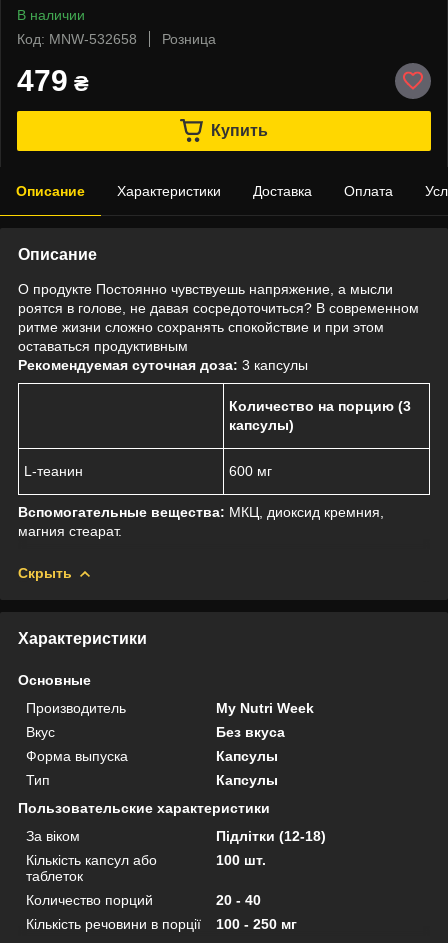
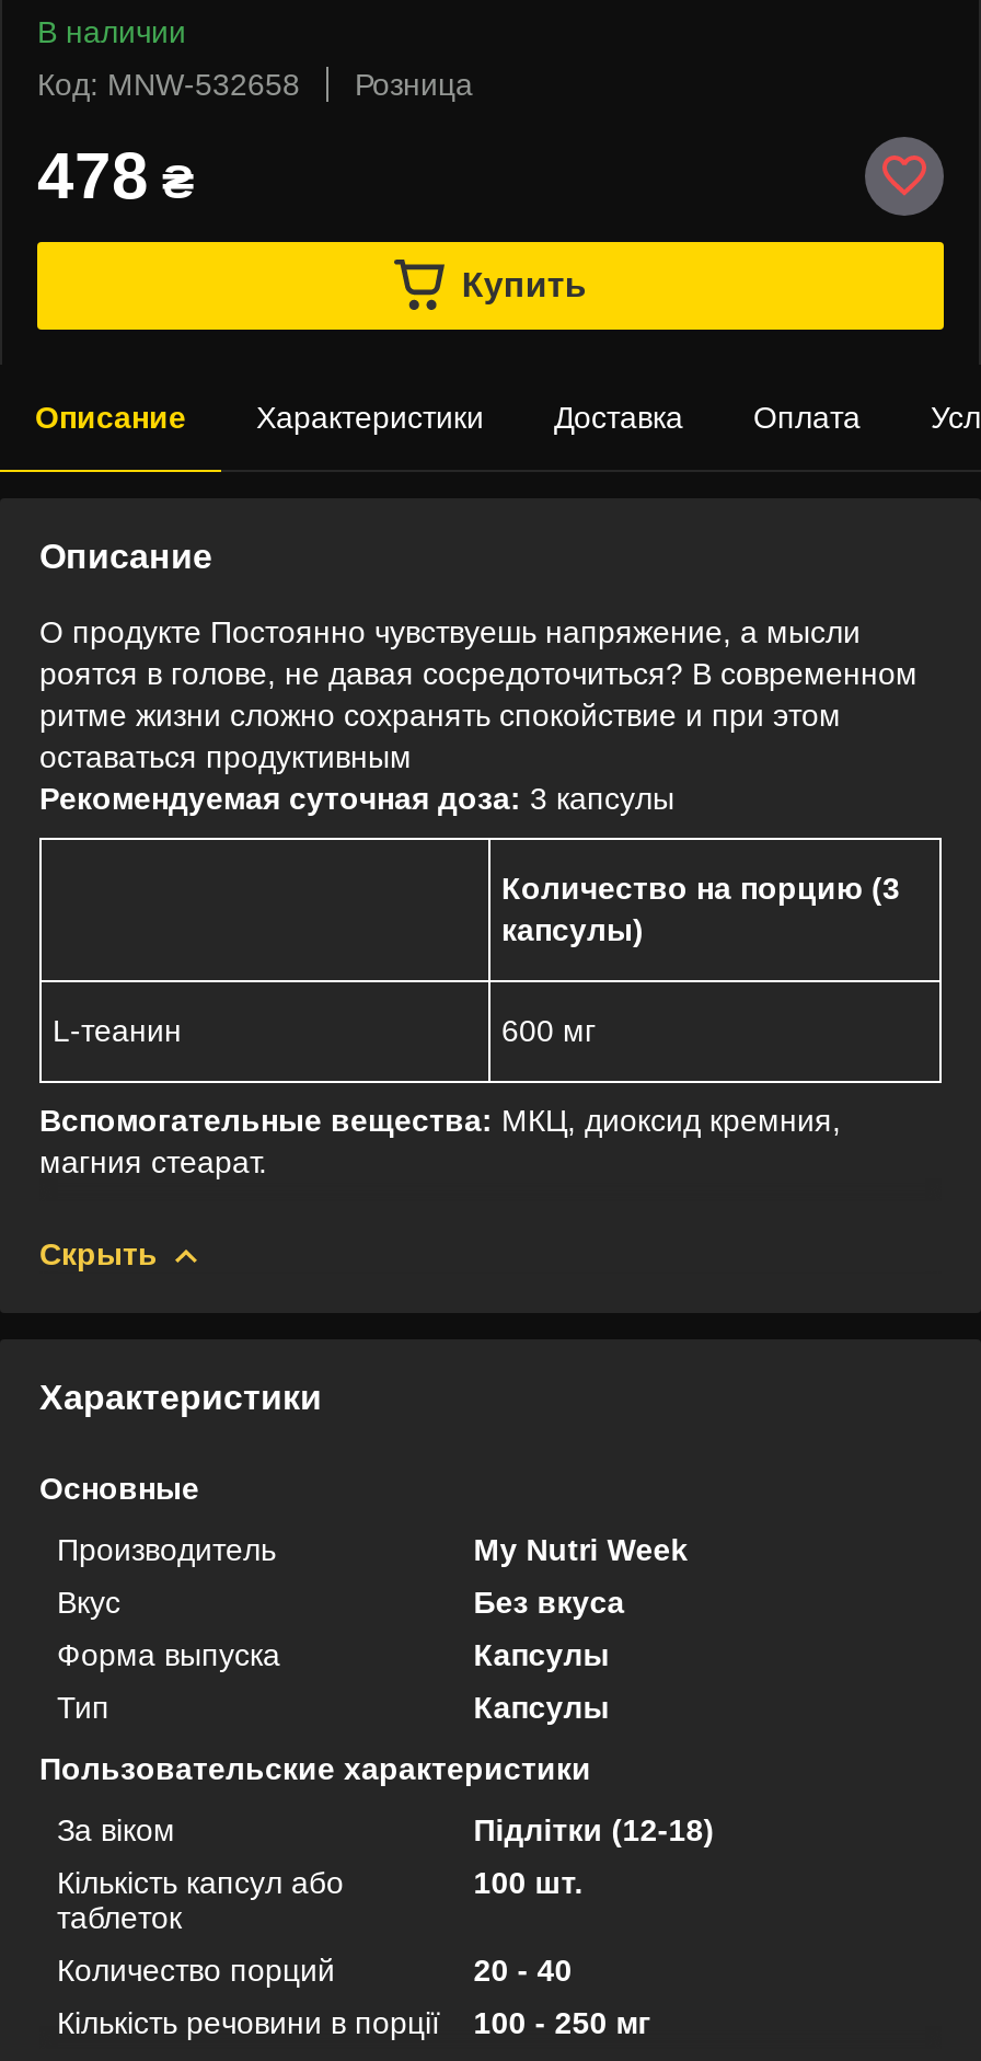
[17,64,89,97] 479 ₴ -> [37,139,195,211] 478 ₴

